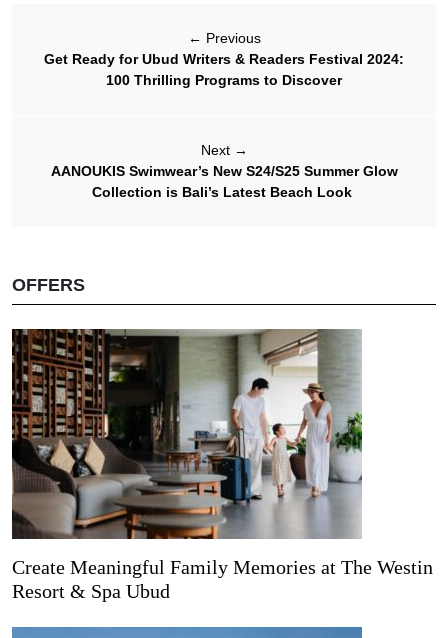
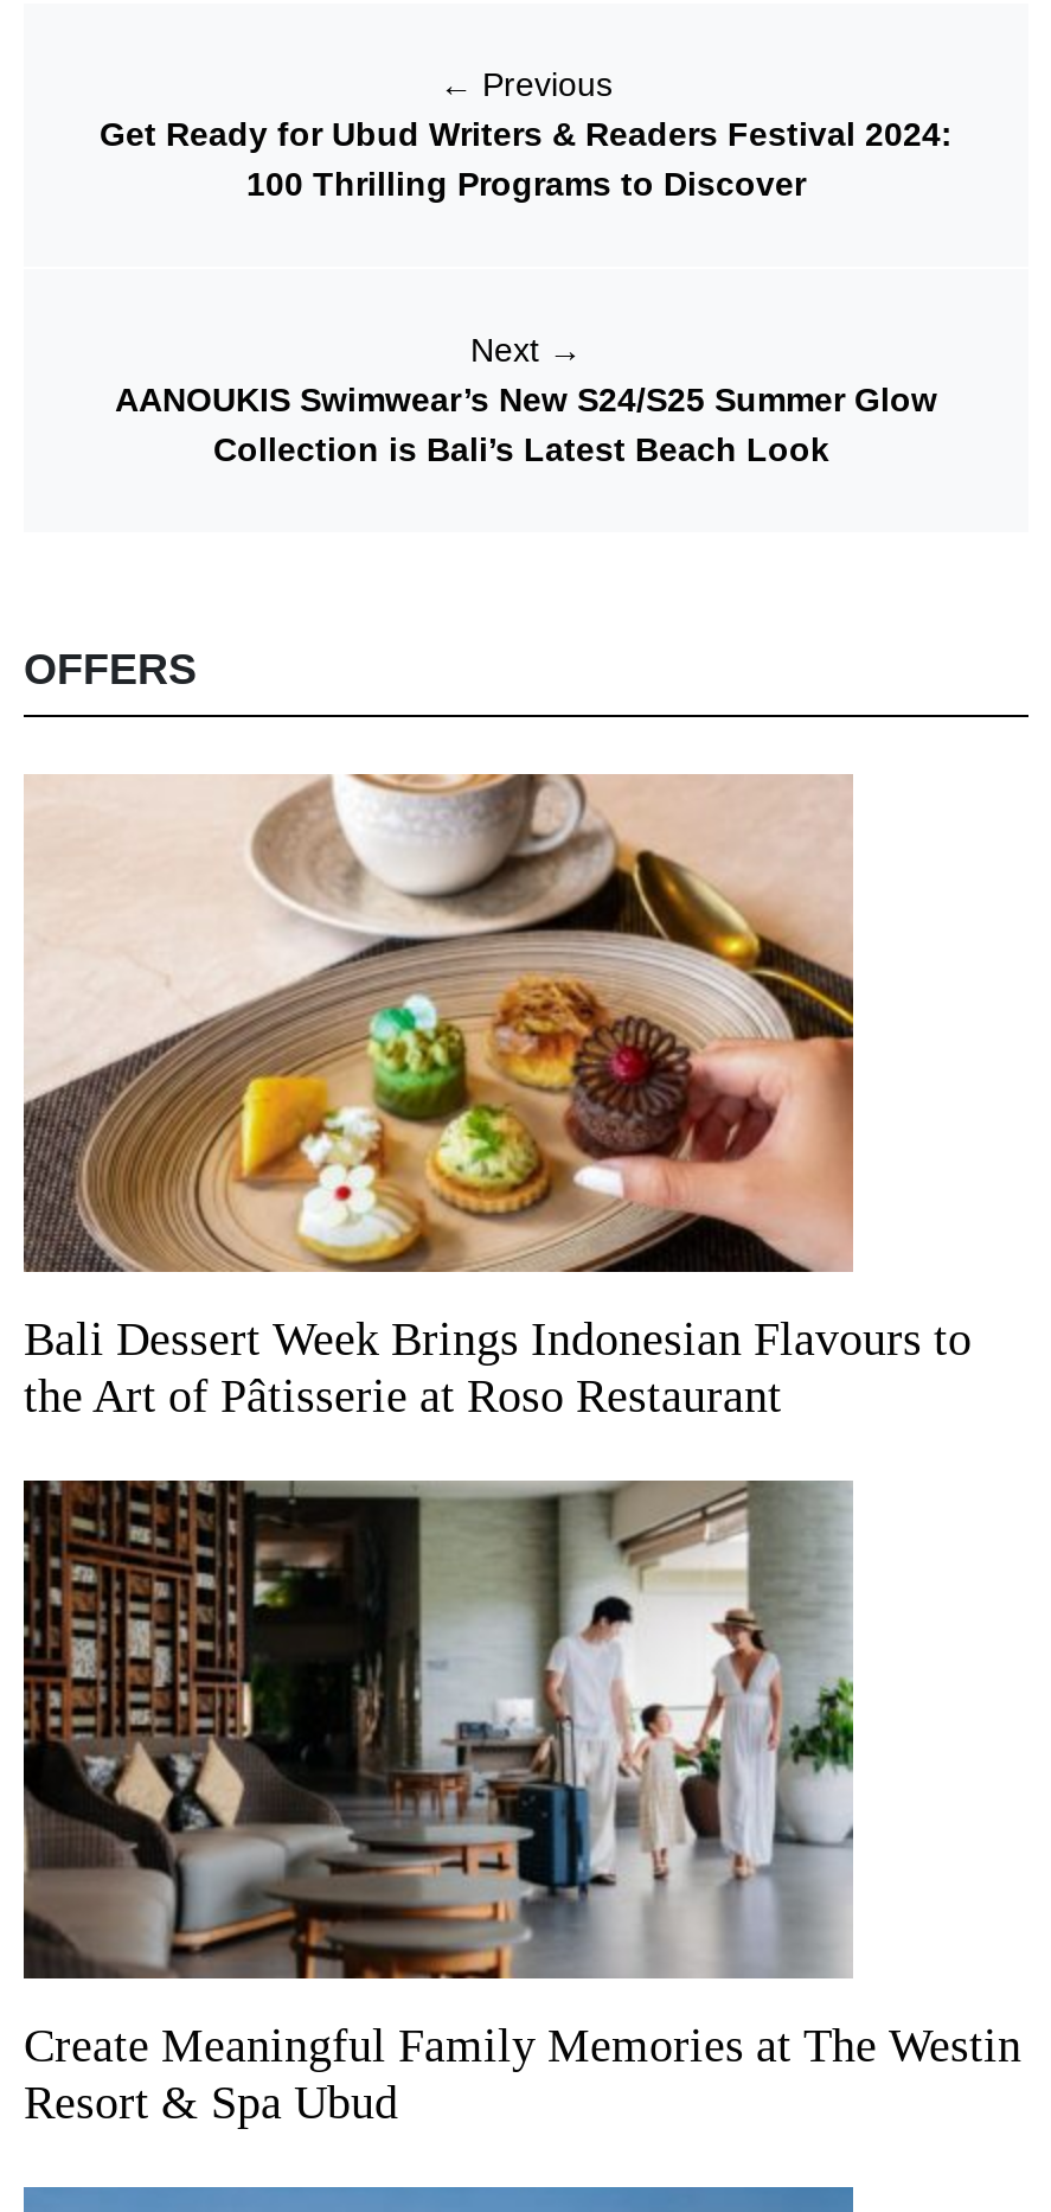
none -> [21,773,972,1420] [image] | Bali Dessert Week Brings Indonesian Flavours to | the Art of Pâtisserie at Roso Restaurant

